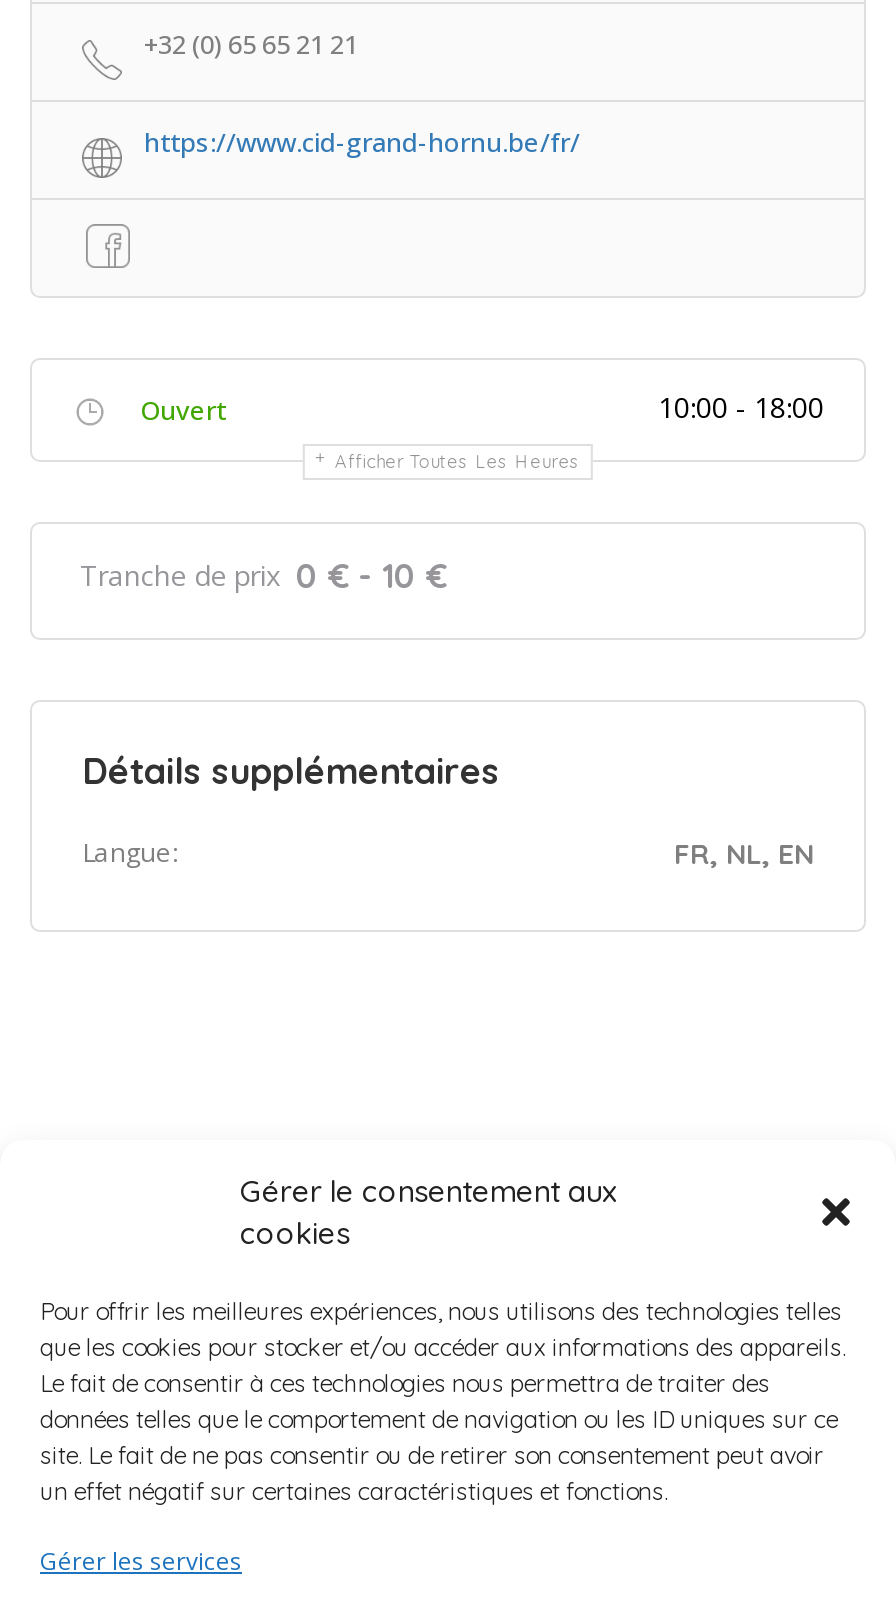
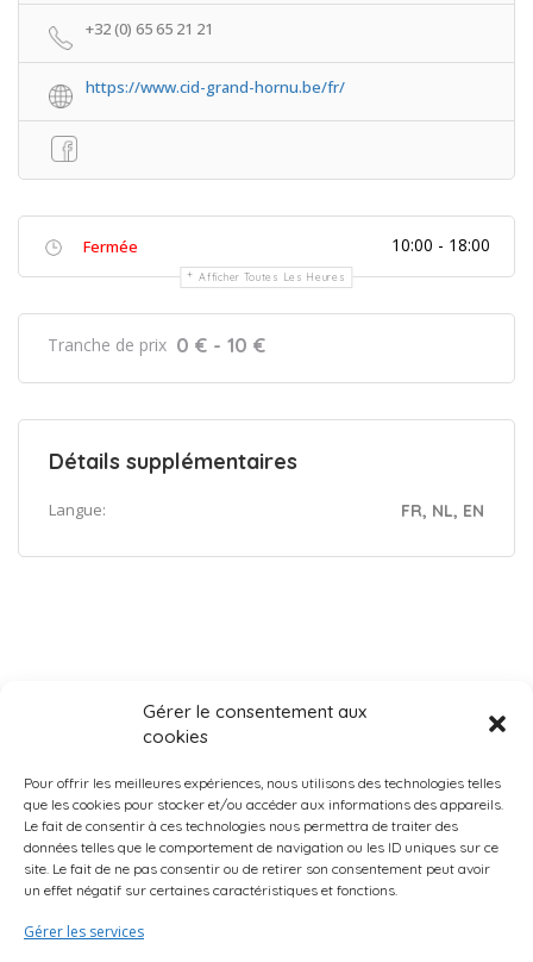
[140,391,226,427] Ouvert -> [83,235,138,257] Fermée

